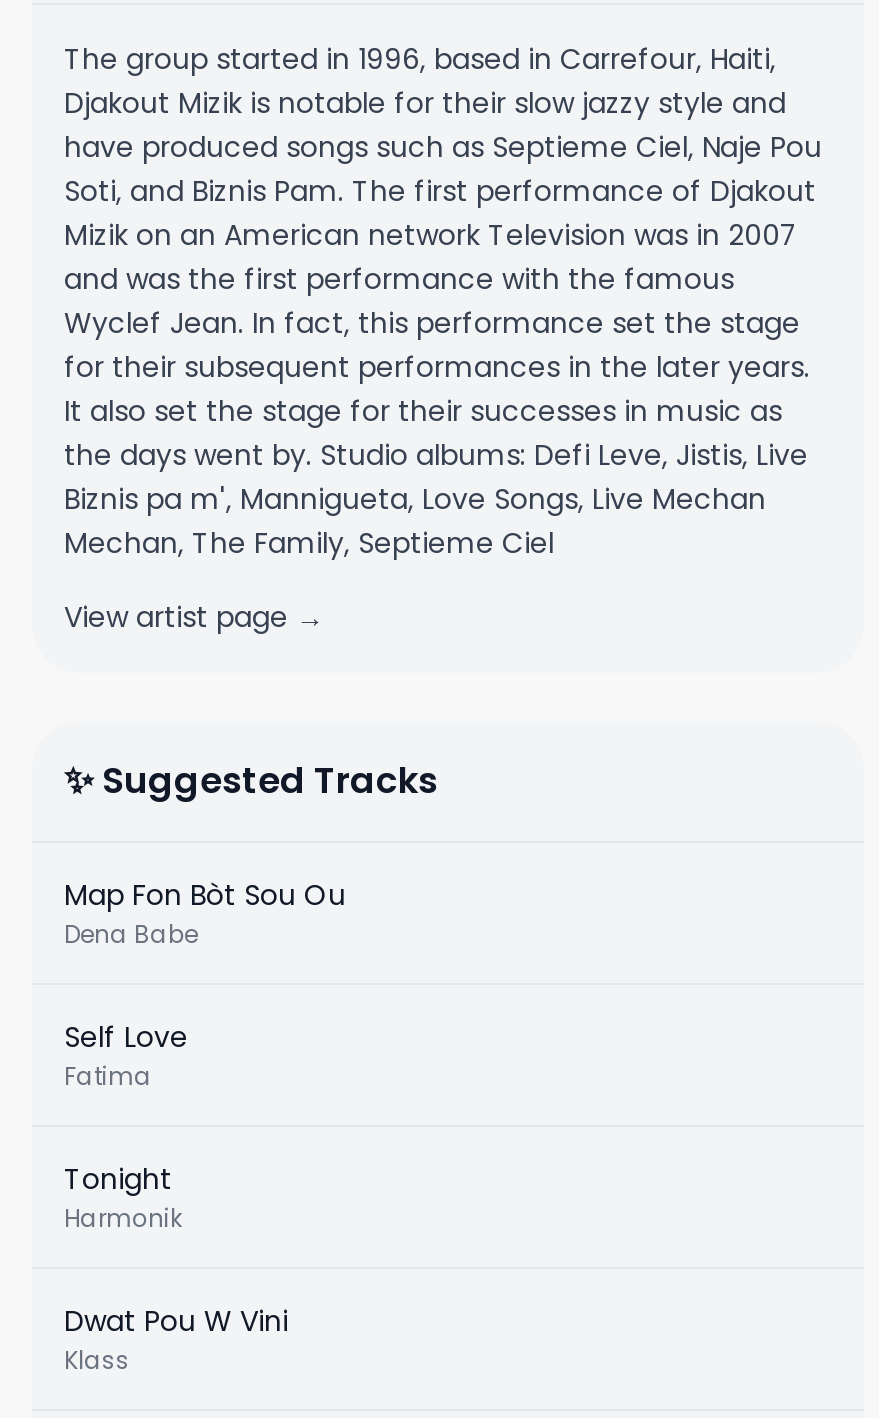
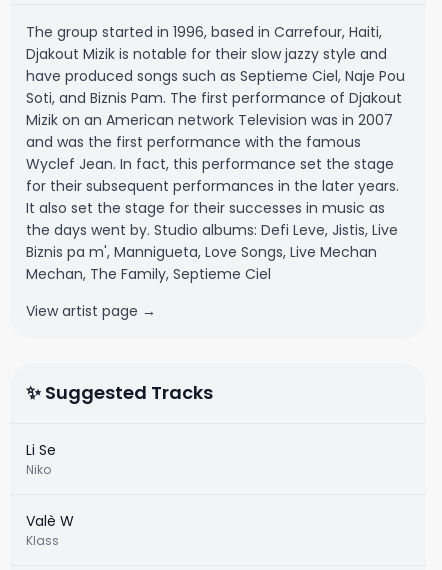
[64,875,346,1341] Map Fon Bòt Sou Ou | Dena Babe | Self Love | Fatima | Tonight | Harmonik | Dwat Pou W Vini -> [26,440,74,531] Li Se | Niko | Valè W

